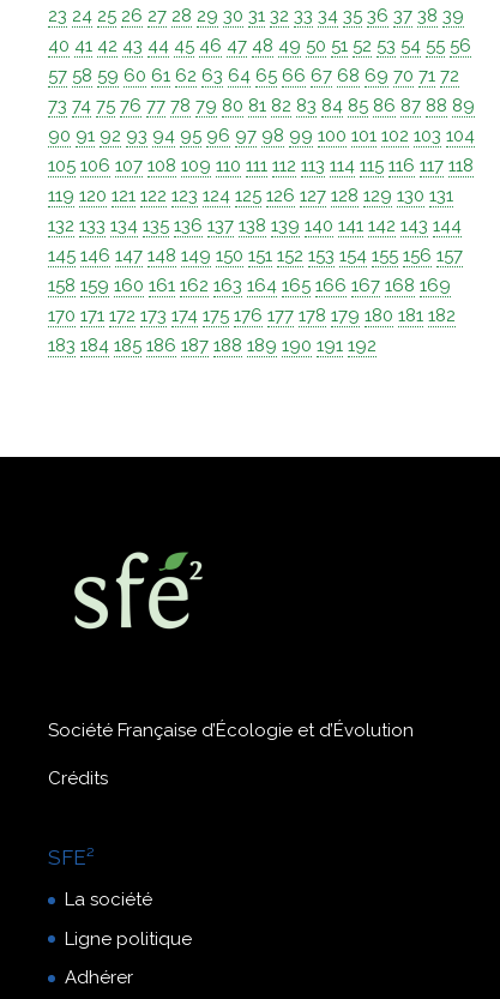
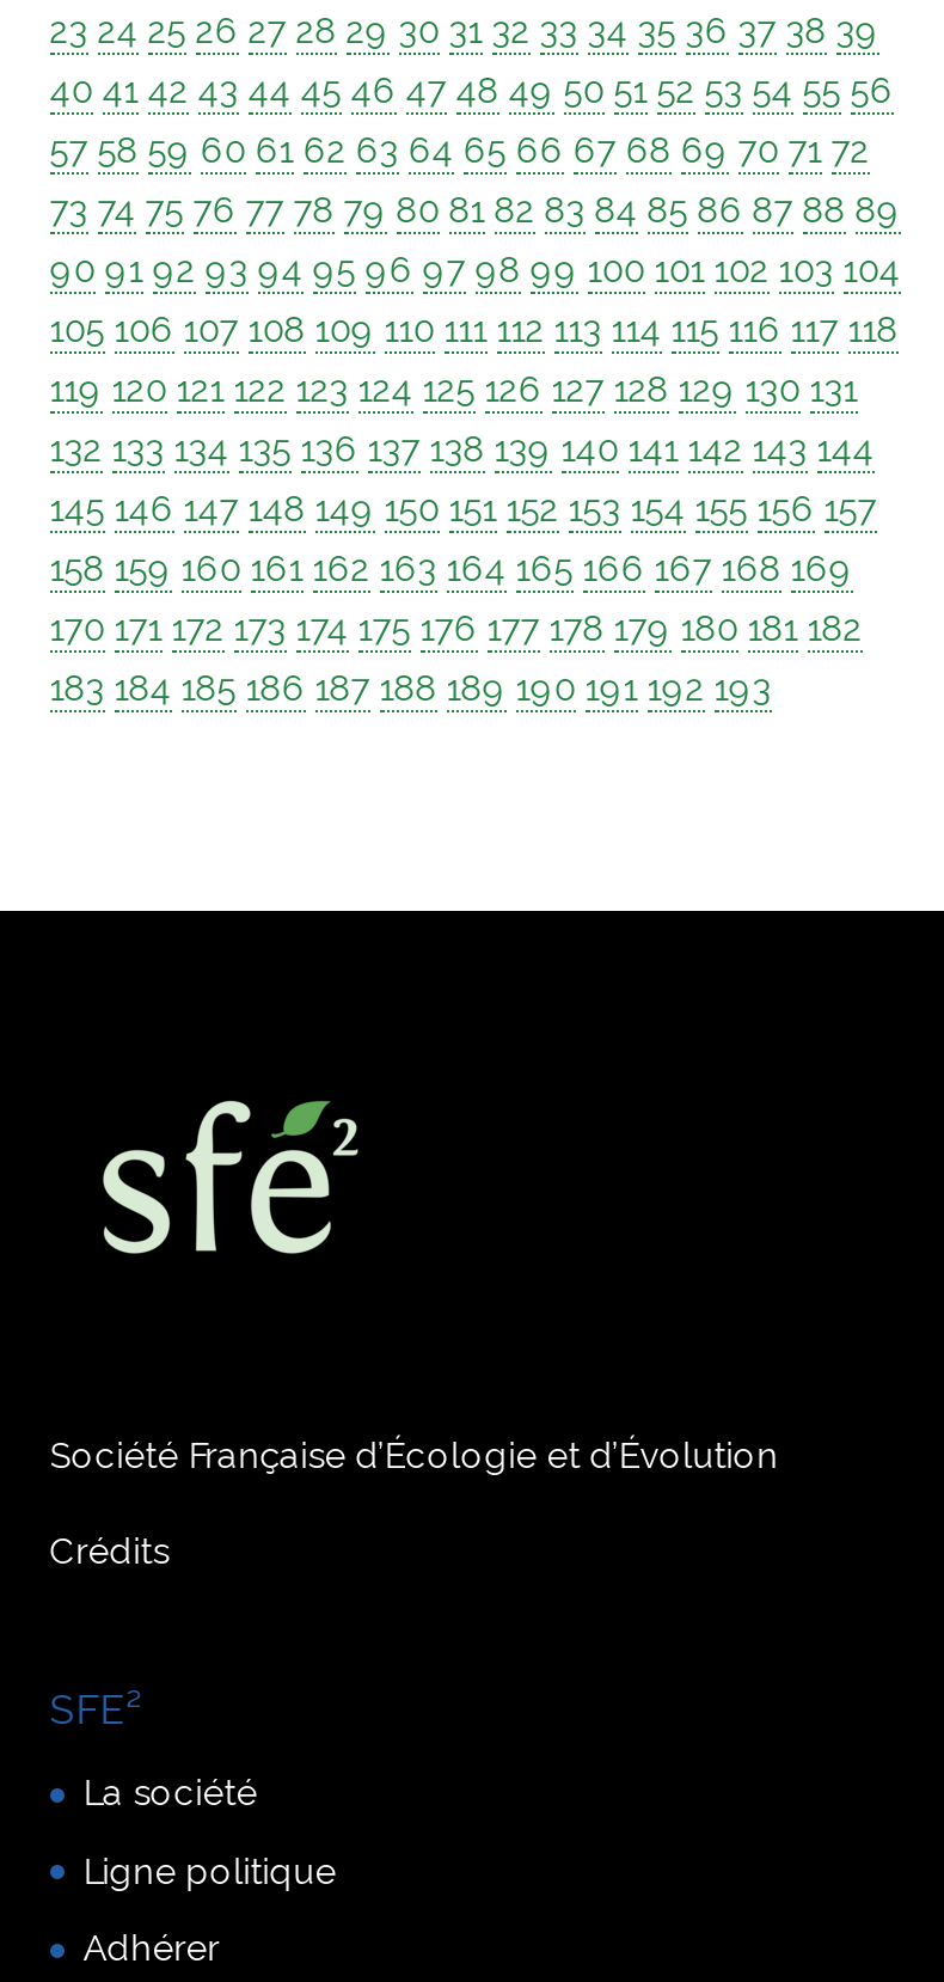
[48,335,376,356] 183 184 185 186 187 188 189 190 191 192 -> [50,667,771,710] 183 184 185 186 187 188 189 190 191 192 193

